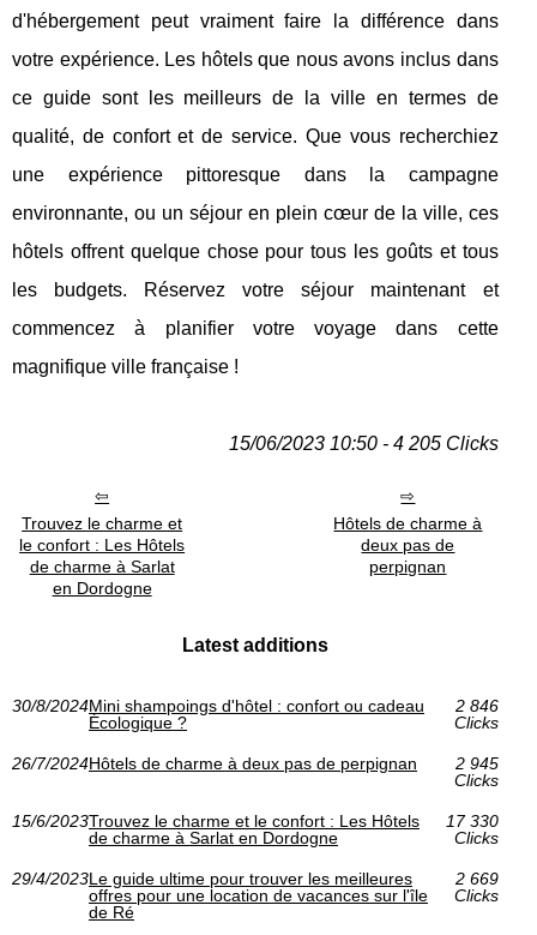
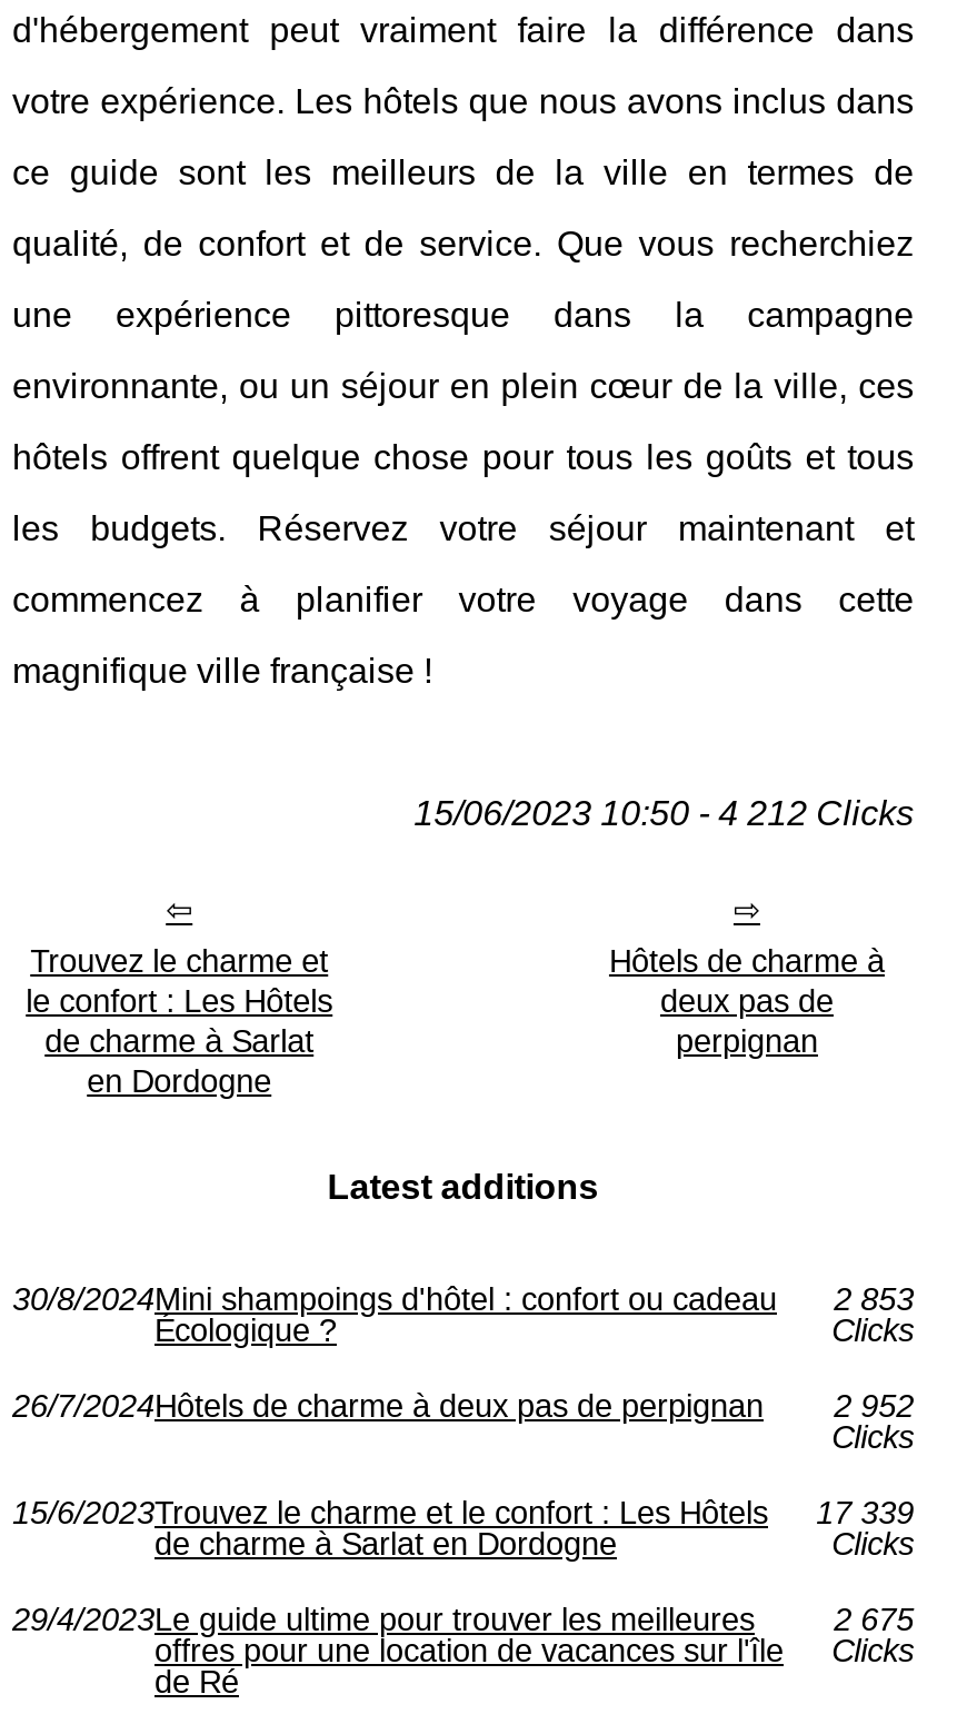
[228,434,498,454] 15/06/2023 10:50 - 4 205 Clicks -> [414,795,914,833] 15/06/2023 10:50 - 4 212 Clicks
[12,697,498,716] 30/8/2024Mini shampoings d'hôtel : confort ou cadeau 2 846 -> [12,1282,914,1318] 30/8/2024Mini shampoings d'hôtel : confort ou cadeau 2 853
[12,754,498,773] 26/7/2024Hôtels de charme à deux pas de perpignan 2 945 -> [12,1389,914,1424] 26/7/2024Hôtels de charme à deux pas de perpignan 2 952
[12,812,498,831] 15/6/2023Trouvez le charme et le confort : Les Hôtels 17 330 -> [12,1496,914,1531] 15/6/2023Trouvez le charme et le confort : Les Hôtels 17 339
[455,869,498,889] 2 669 -> [834,1602,914,1638] 2 675

